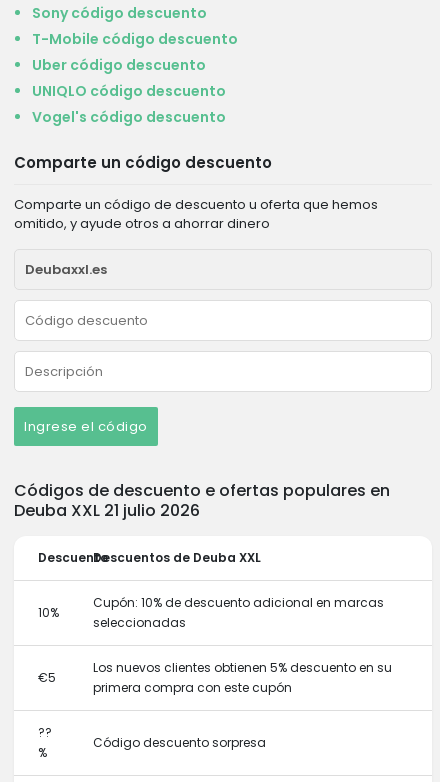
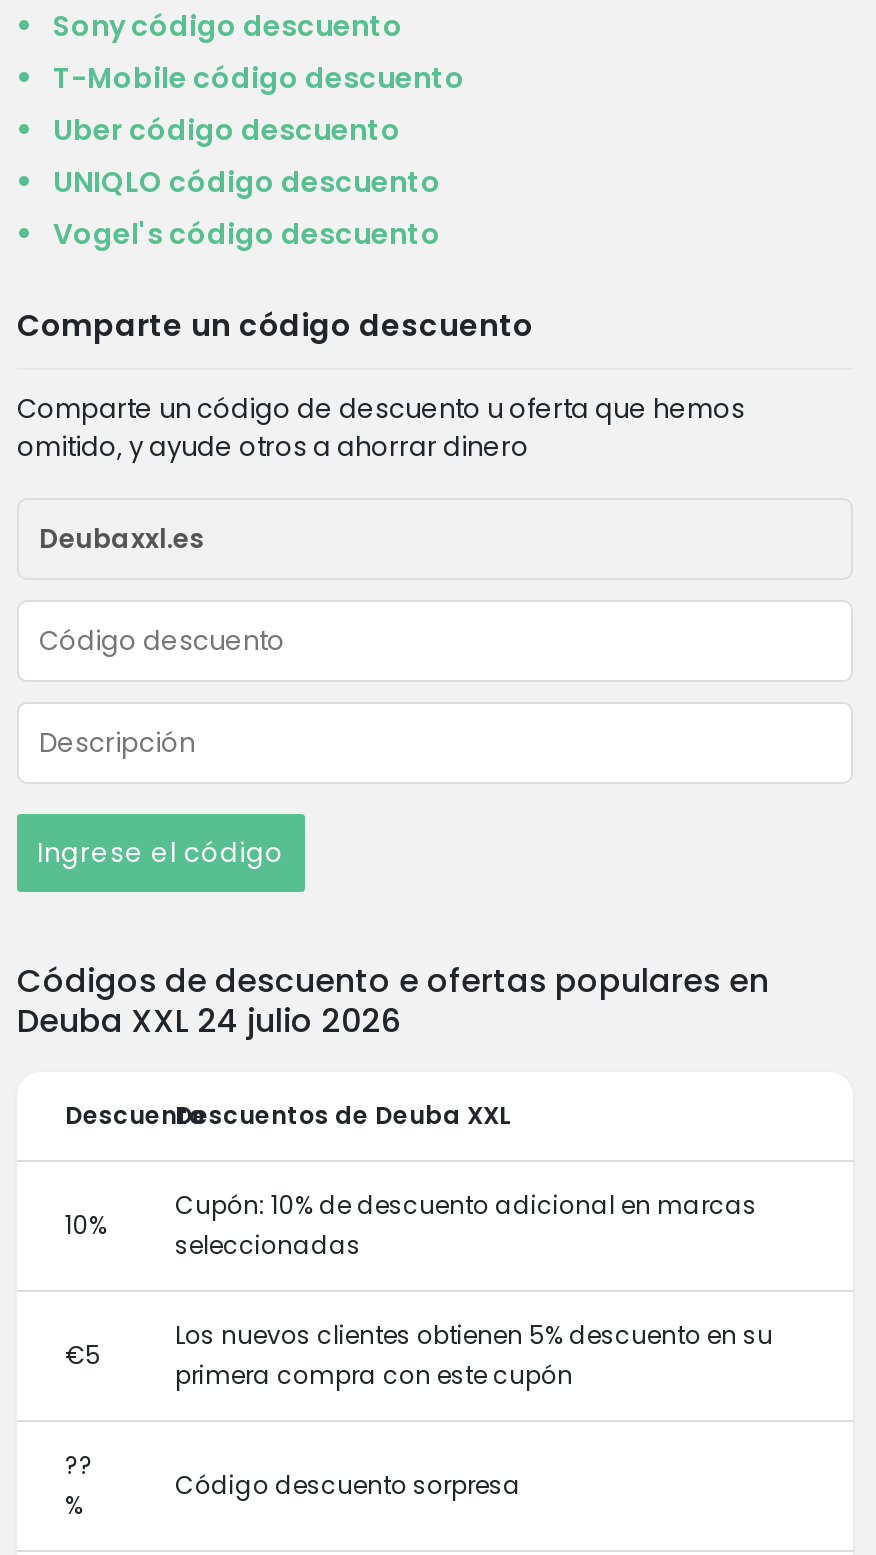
[14,499,200,522] Deuba XXL 21 julio 2026 -> [17,998,401,1044] Deuba XXL 24 julio 2026

